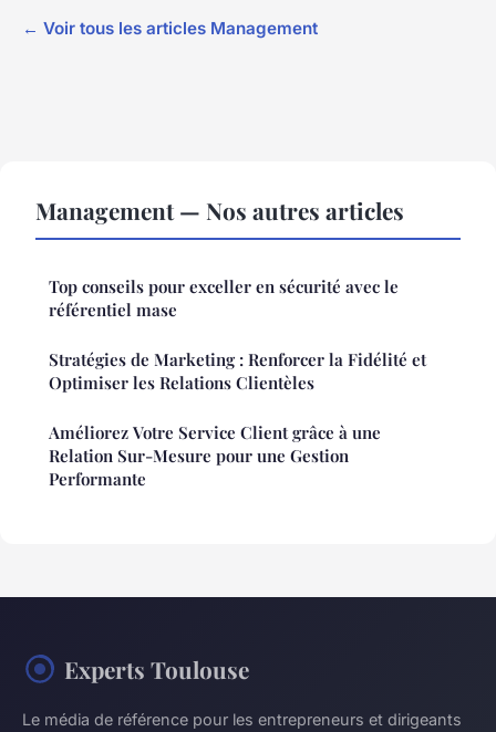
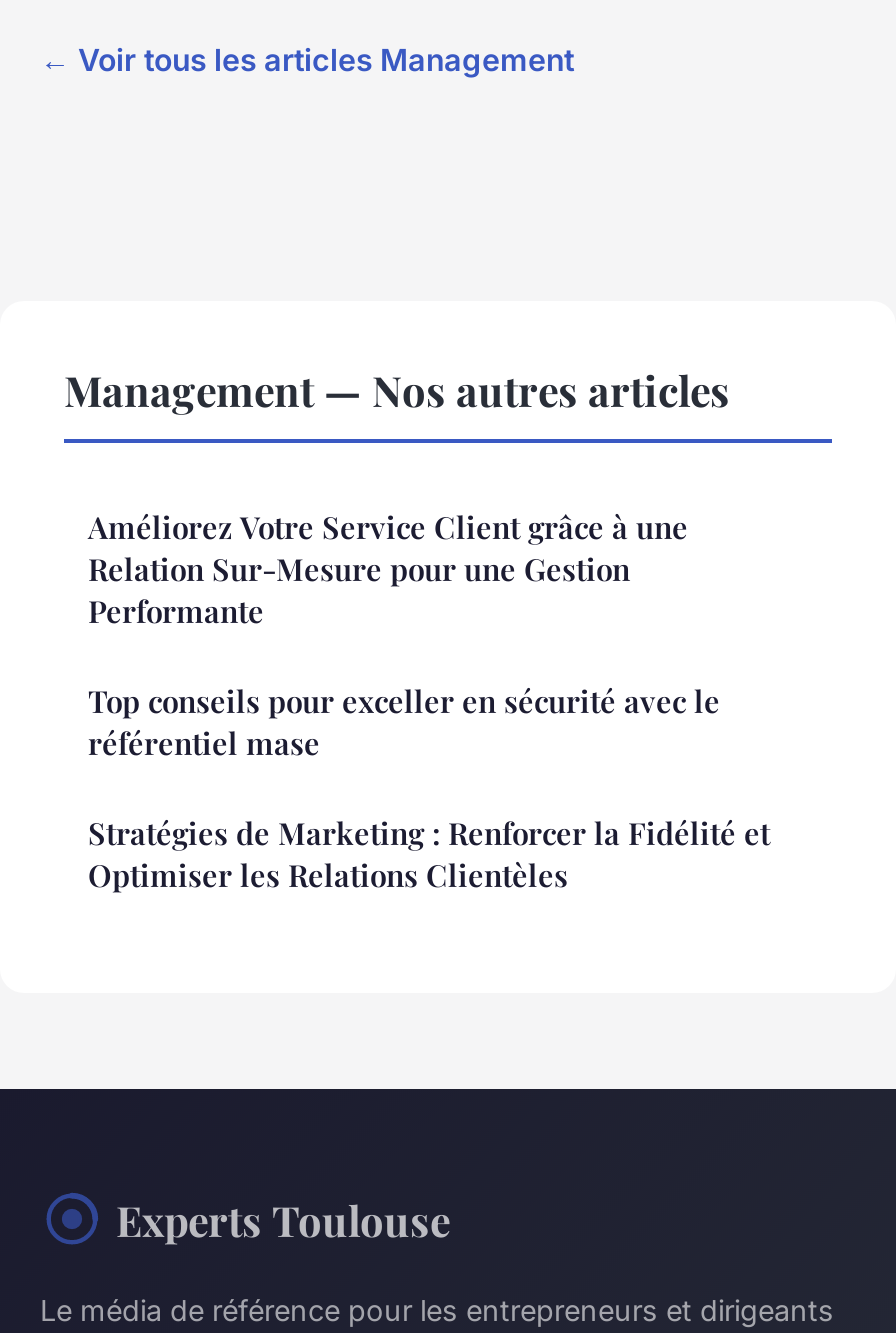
moved [49,275,426,394] -> [88,681,770,895]: Top conseils pour exceller en sécurité avec le | référentiel mase | Stratégies de Marketing : Renforcer la Fidélité et | Optimiser les Relations Clientèles
moved [49,421,381,490] -> [88,507,688,631]: Améliorez Votre Service Client grâce à une | Relation Sur-Mesure pour une Gestion | Performante

